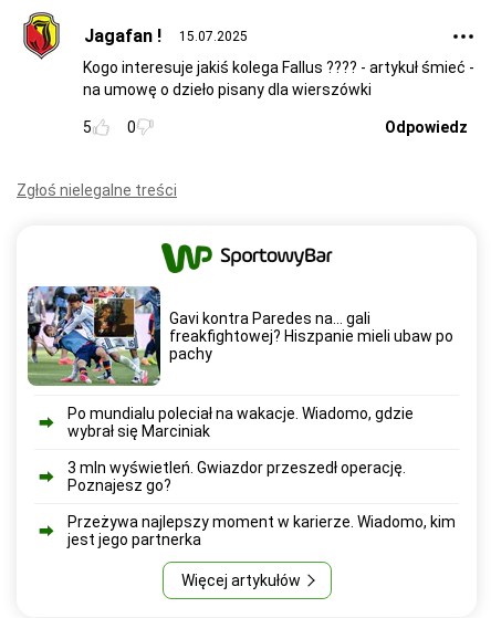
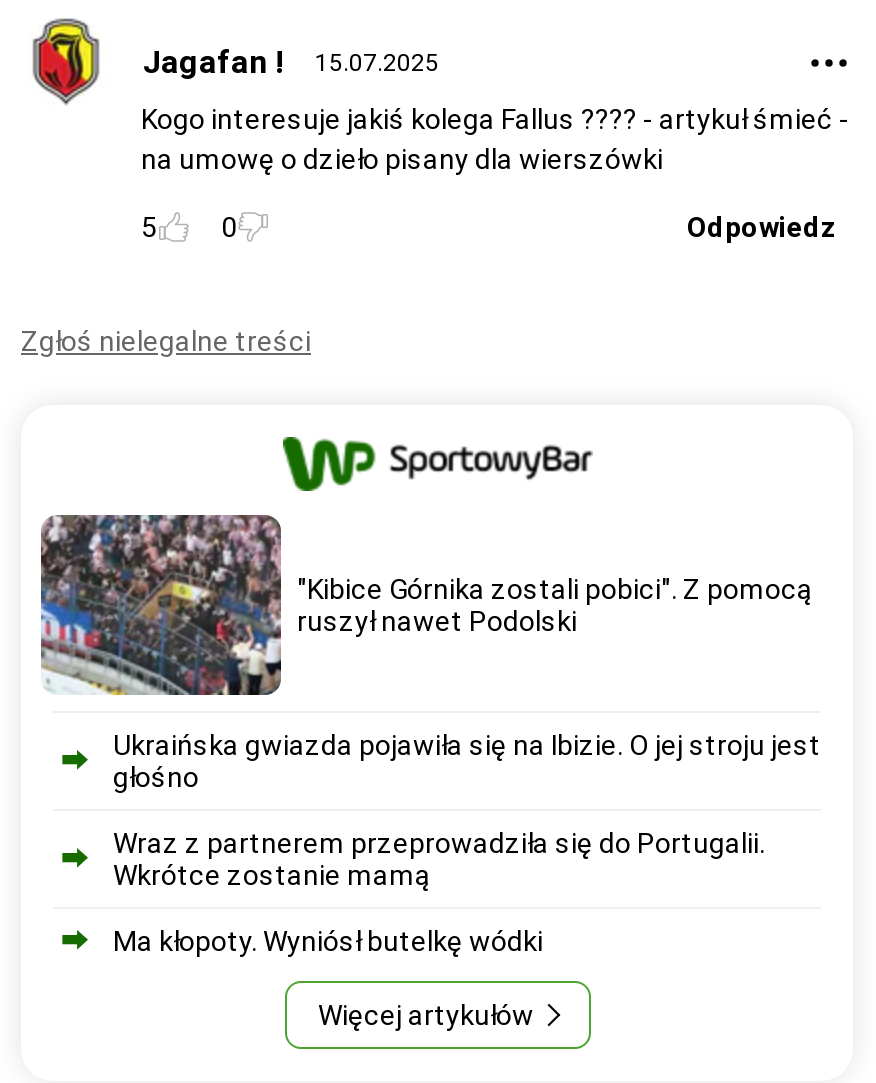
[28,285,453,387] [image] | Gavi kontra Paredes na... gali | freakfightowej? Hiszpanie mieli ubaw po | pachy -> [41,513,813,693] [image] | "Kibice Górnika zostali pobici". Z pomocą | ruszył nawet Podolski
[67,405,414,440] Po mundialu poleciał na wakacje. Wiadomo, gdzie | wybrał się Marciniak -> [113,729,821,793] Ukraińska gwiazda pojawiła się na Ibizie. O jej stroju jest | głośno
[67,459,406,494] 3 mln wyświetleń. Gwiazdor przeszedł operację. | Poznajesz go? -> [113,827,765,891] Wraz z partnerem przeprowadziła się do Portugalii. | Wkrótce zostanie mamą
[67,513,456,548] Przeżywa najlepszy moment w karierze. Wiadomo, kim | jest jego partnerka -> [113,925,543,957] Ma kłopoty. Wyniósł butelkę wódki

